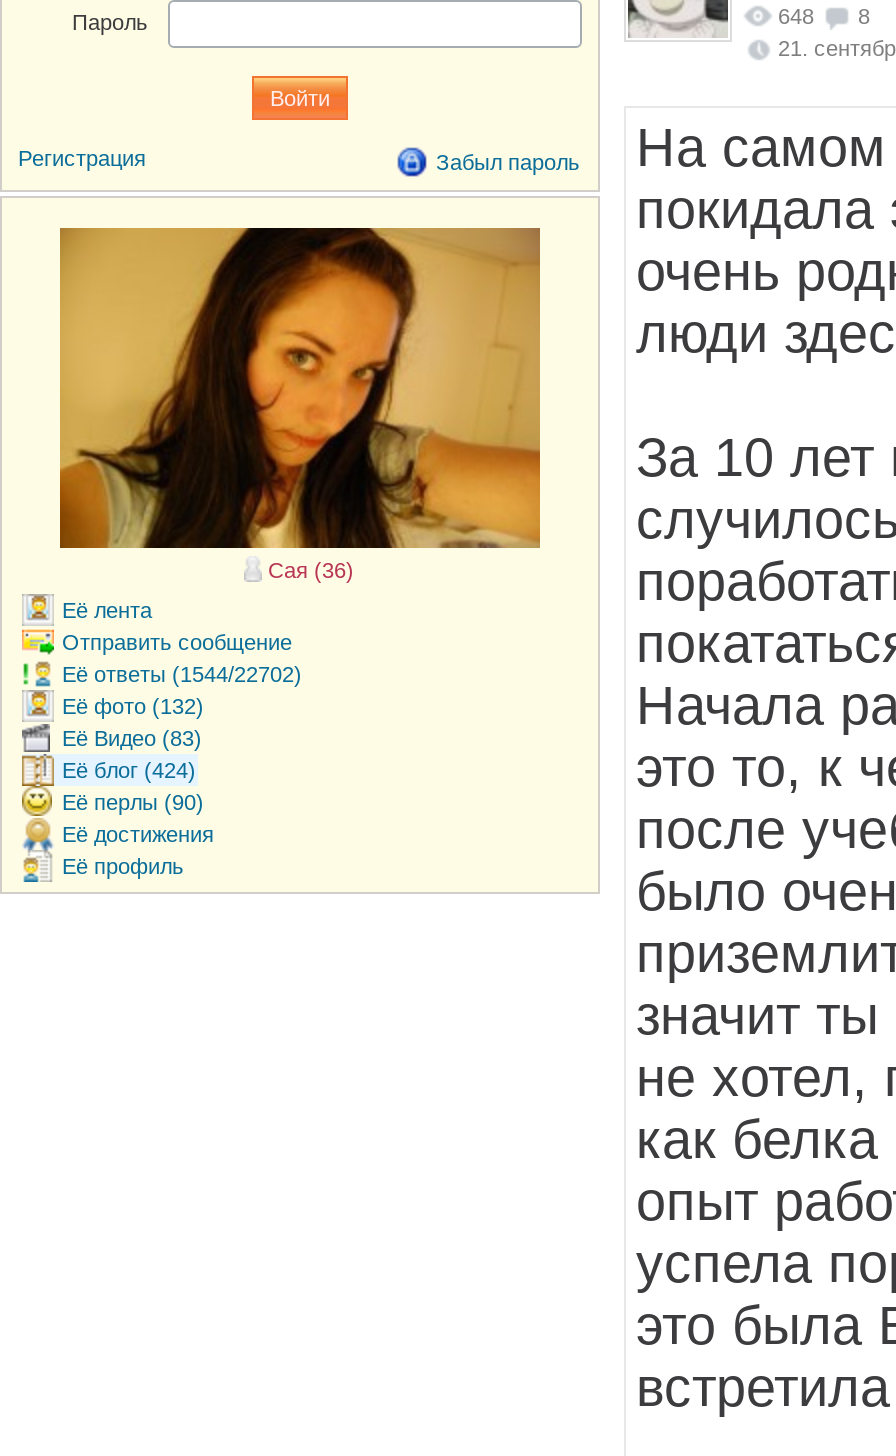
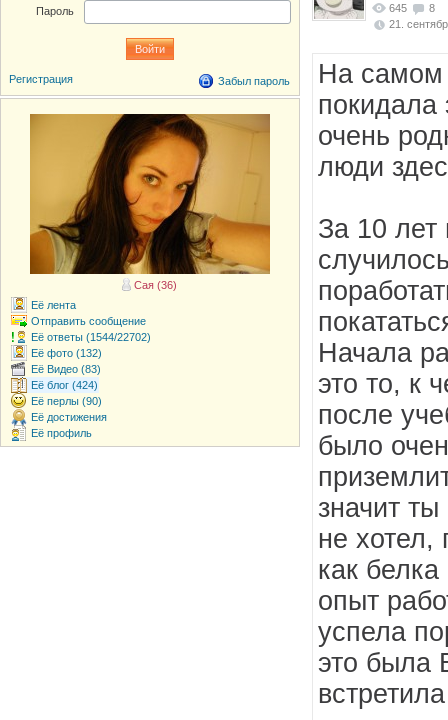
[778,4,870,28] 648 8 -> [389,2,435,14] 645 8

